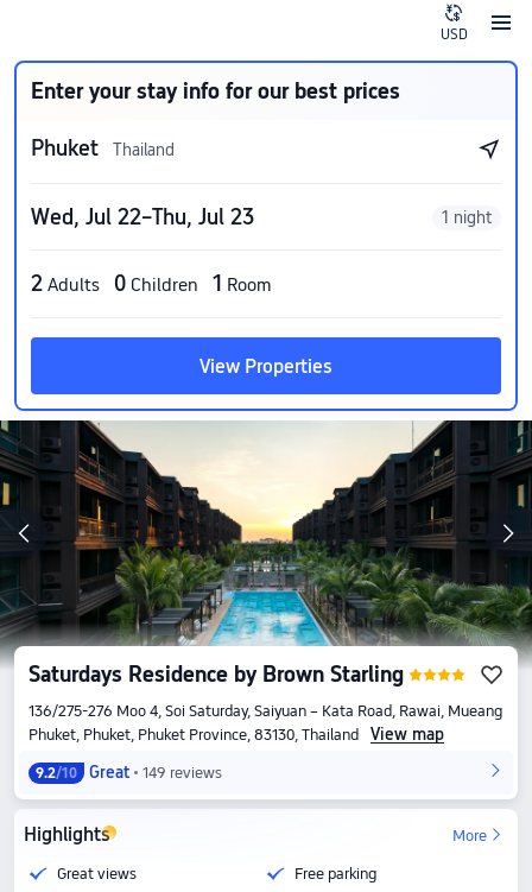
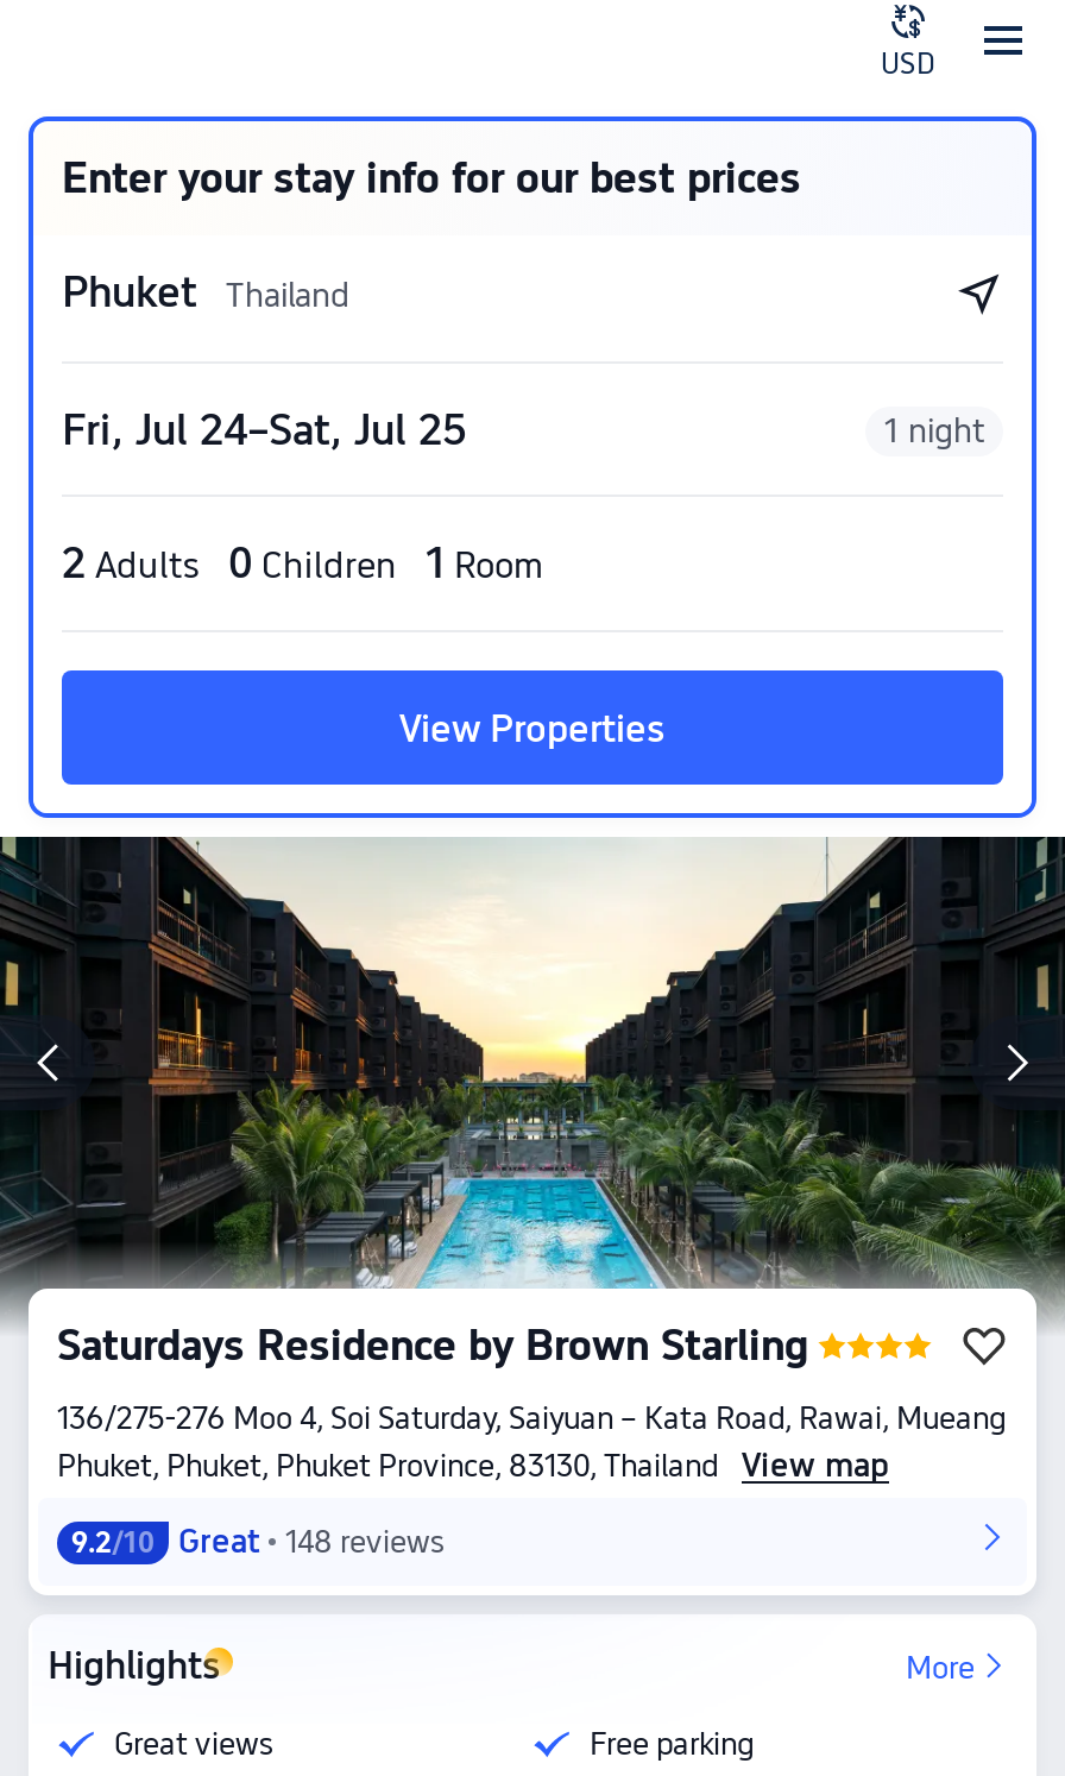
[31,204,254,229] Wed, Jul 22–Thu, Jul 23 -> [62,404,466,454] Fri, Jul 24–Sat, Jul 25
[36,763,222,782] 9.2/10 Great 149 reviews -> [71,1522,445,1560] 9.2/10 Great 148 reviews

